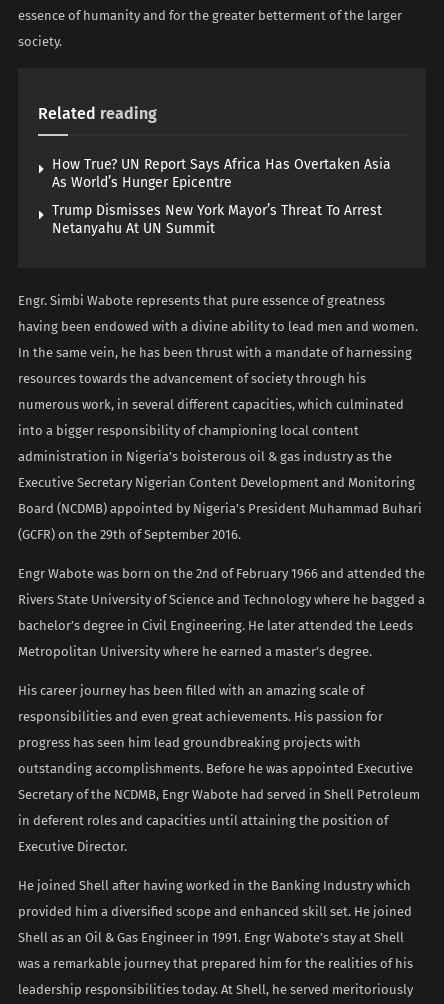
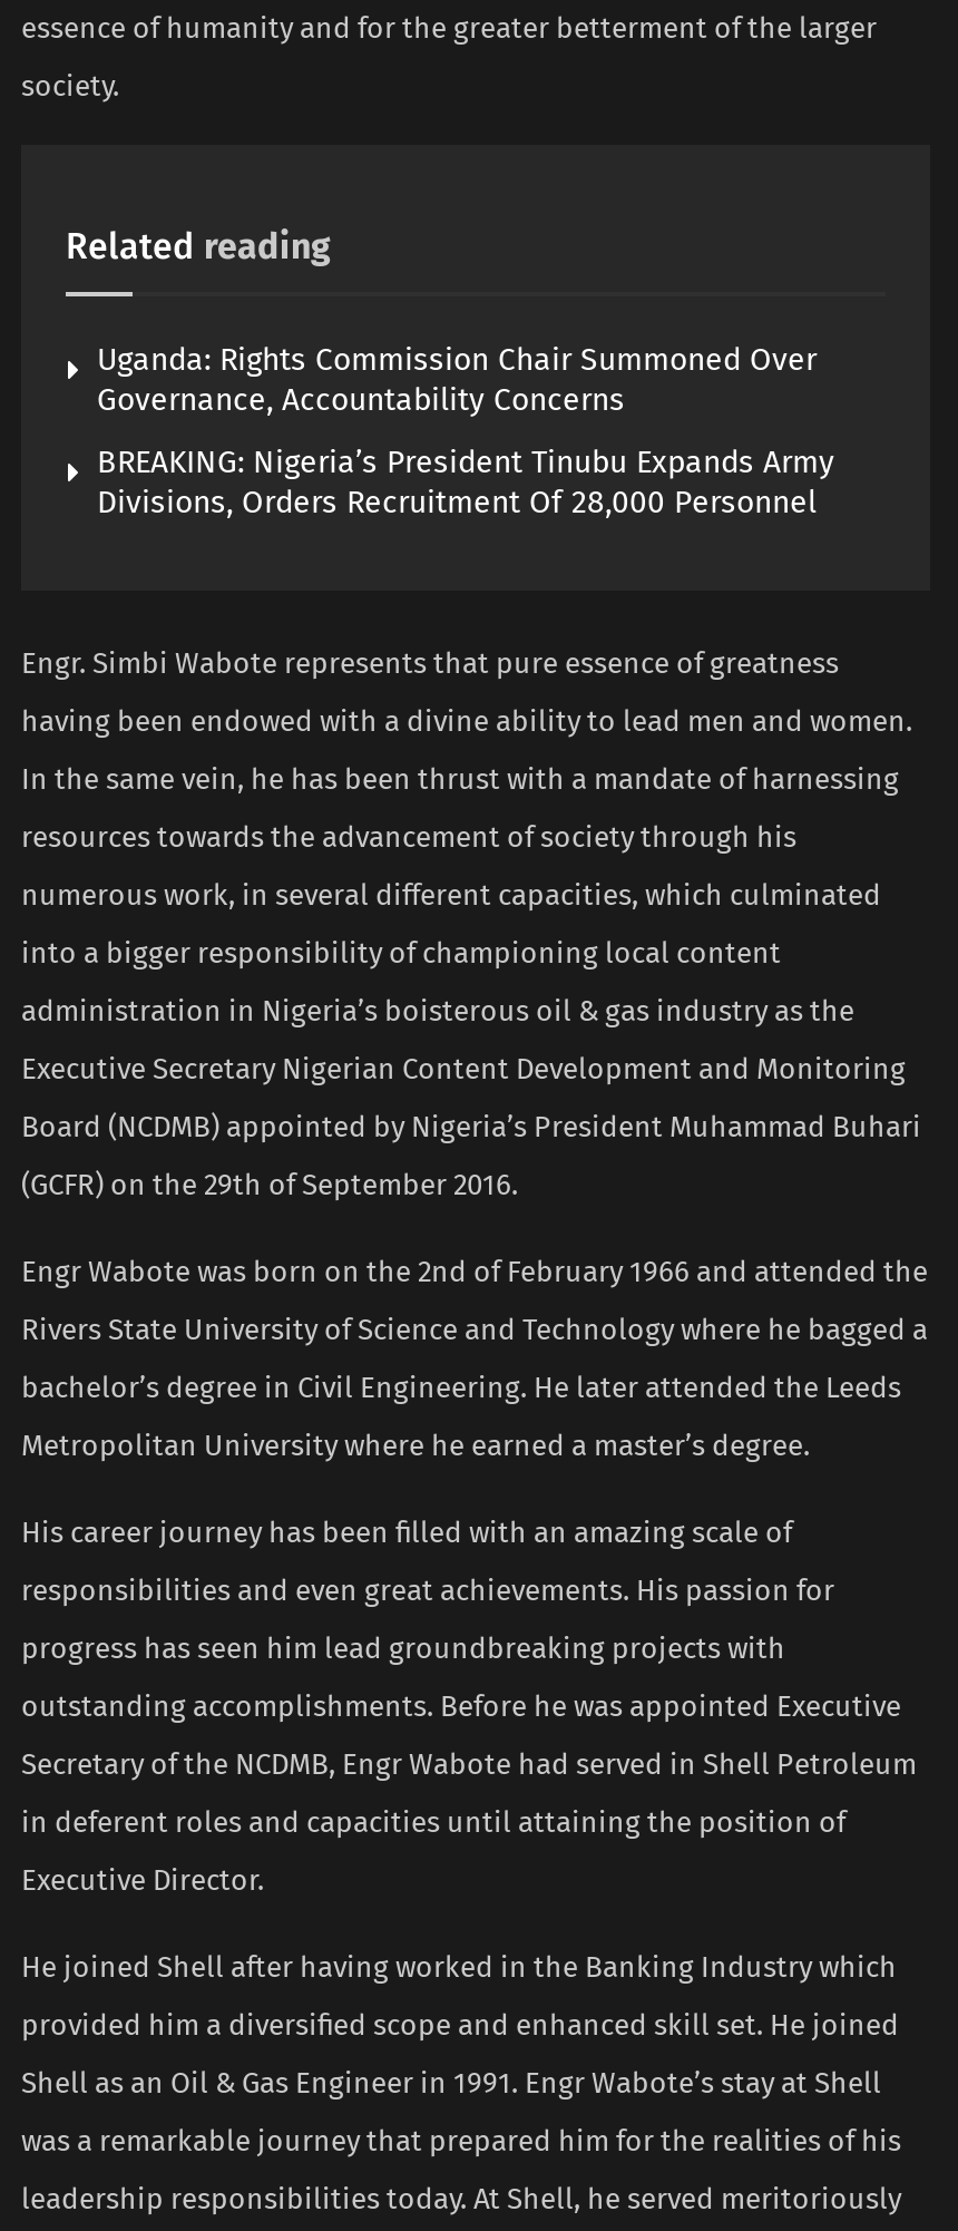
[52,156,391,191] How True? UN Report Says Africa Has Overtaken Asia | As World’s Hunger Epicentre -> [97,341,817,419] Uganda: Rights Commission Chair Summoned Over | Governance, Accountability Concerns
[52,202,382,237] Trump Dismisses New York Mayor’s Threat To Arrest | Netanyahu At UN Summit -> [97,443,834,521] BREAKING: Nigeria’s President Tinubu Expands Army | Divisions, Orders Recruitment Of 28,000 Personnel

